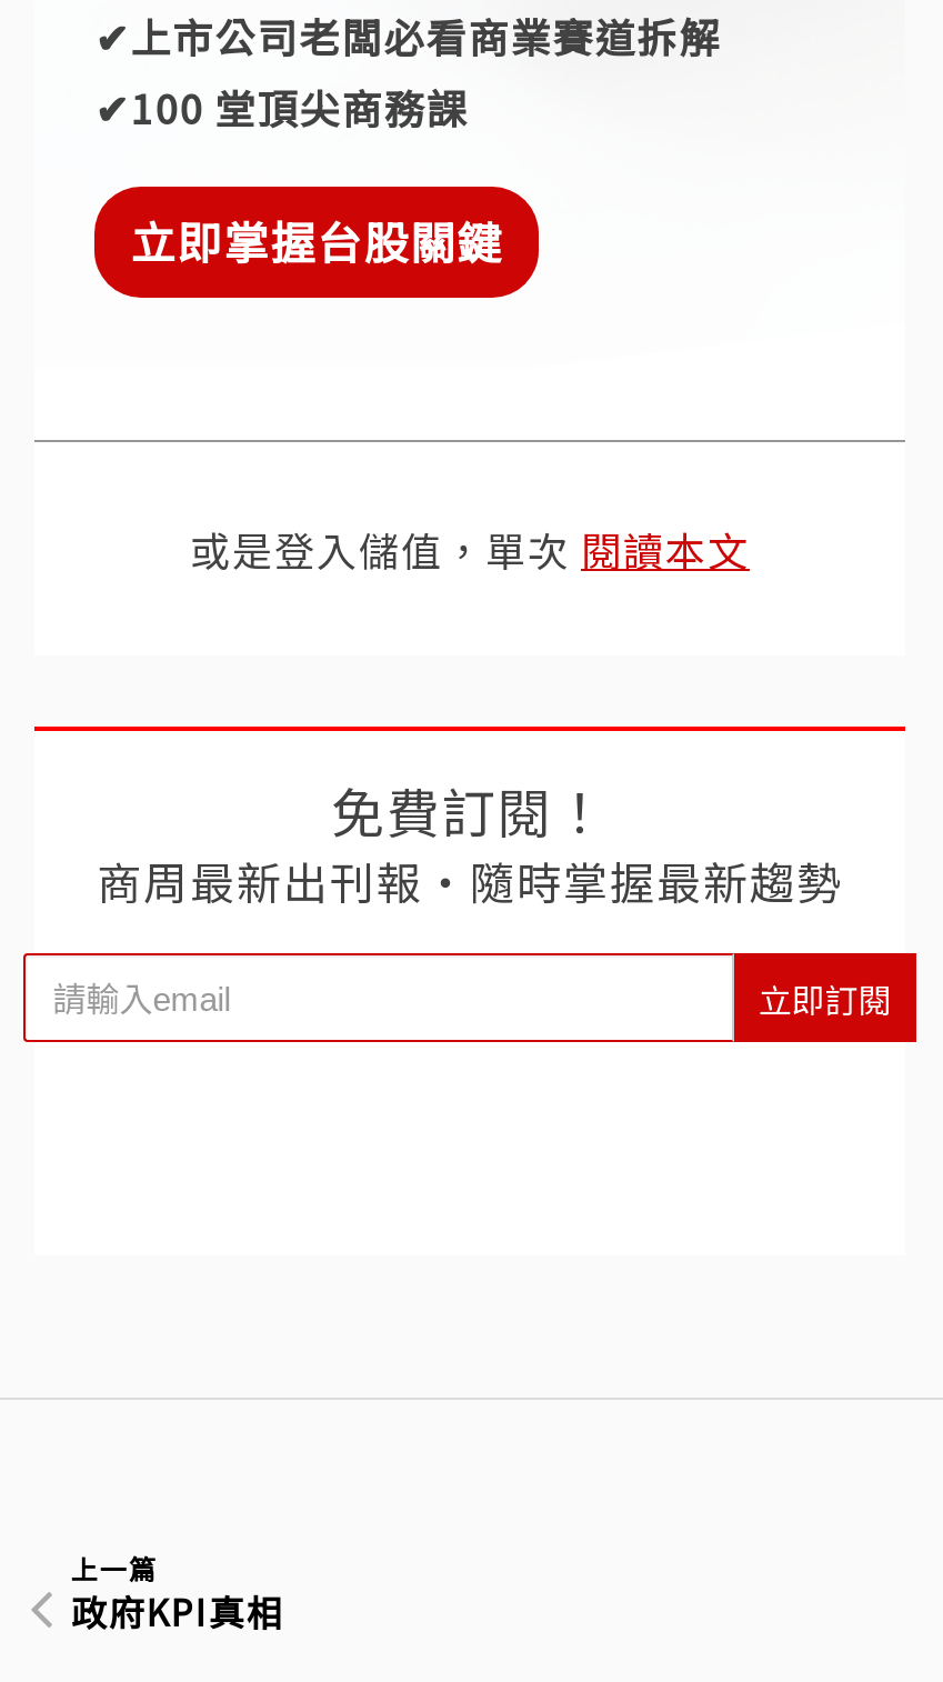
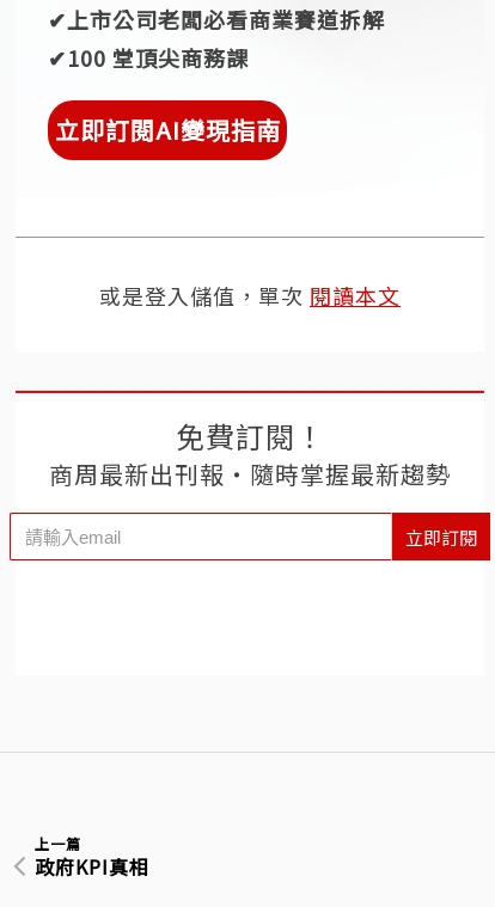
[130,209,504,274] 立即掌握台股關鍵 -> [55,112,281,147] 立即訂閱AI變現指南

